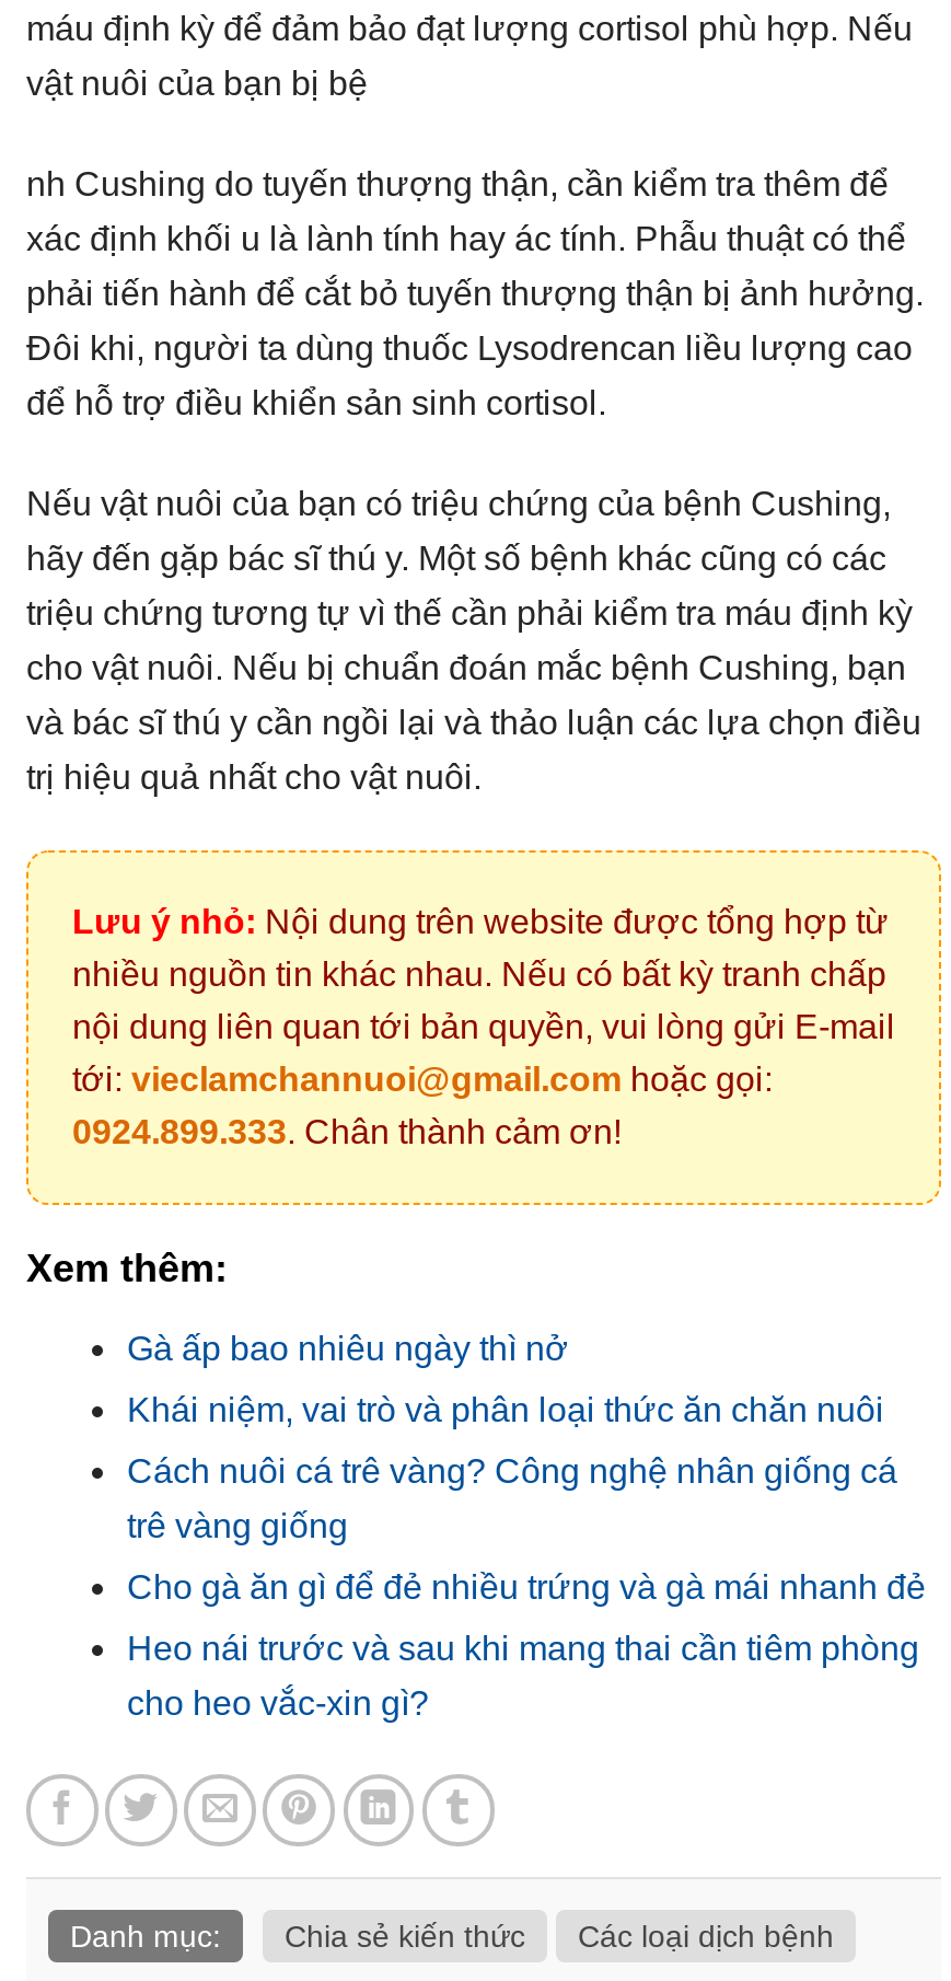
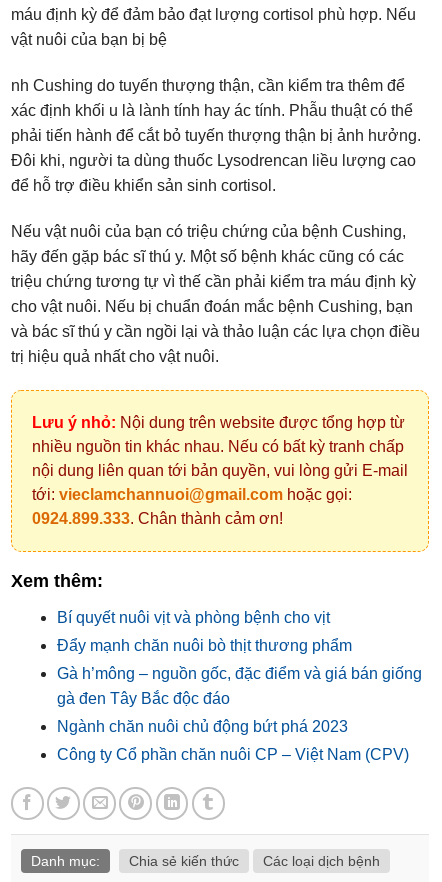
[127,1329,926,1721] Gà ấp bao nhiêu ngày thì nở | Khái niệm, vai trò và phân loại thức ăn chăn nuôi | Cách nuôi cá trê vàng? Công nghệ nhân giống cá | trê vàng giống | Cho gà ăn gì để đẻ nhiều trứng và gà mái nhanh đẻ | Heo nái trước và sau khi mang thai cần tiêm phòng | cho heo vắc-xin gì? -> [57,609,422,763] Bí quyết nuôi vịt và phòng bệnh cho vịt | Đẩy mạnh chăn nuôi bò thịt thương phẩm | Gà h’mông – nguồn gốc, đặc điểm và giá bán giống | gà đen Tây Bắc độc đáo | Ngành chăn nuôi chủ động bứt phá 2023 | Công ty Cổ phần chăn nuôi CP – Việt Nam (CPV)

